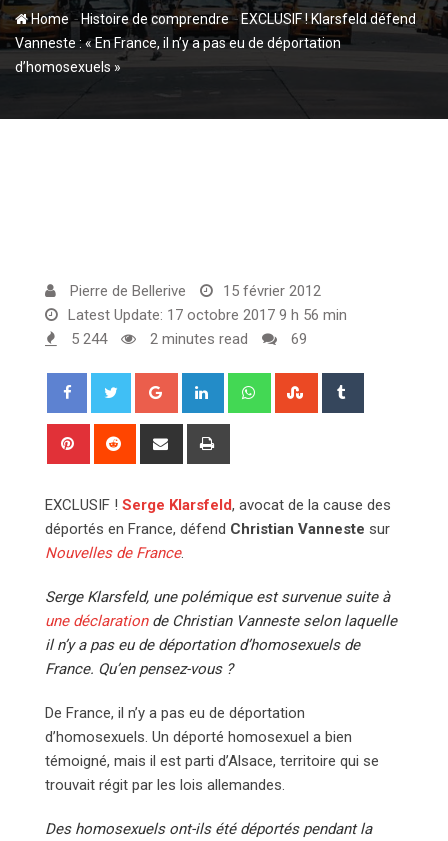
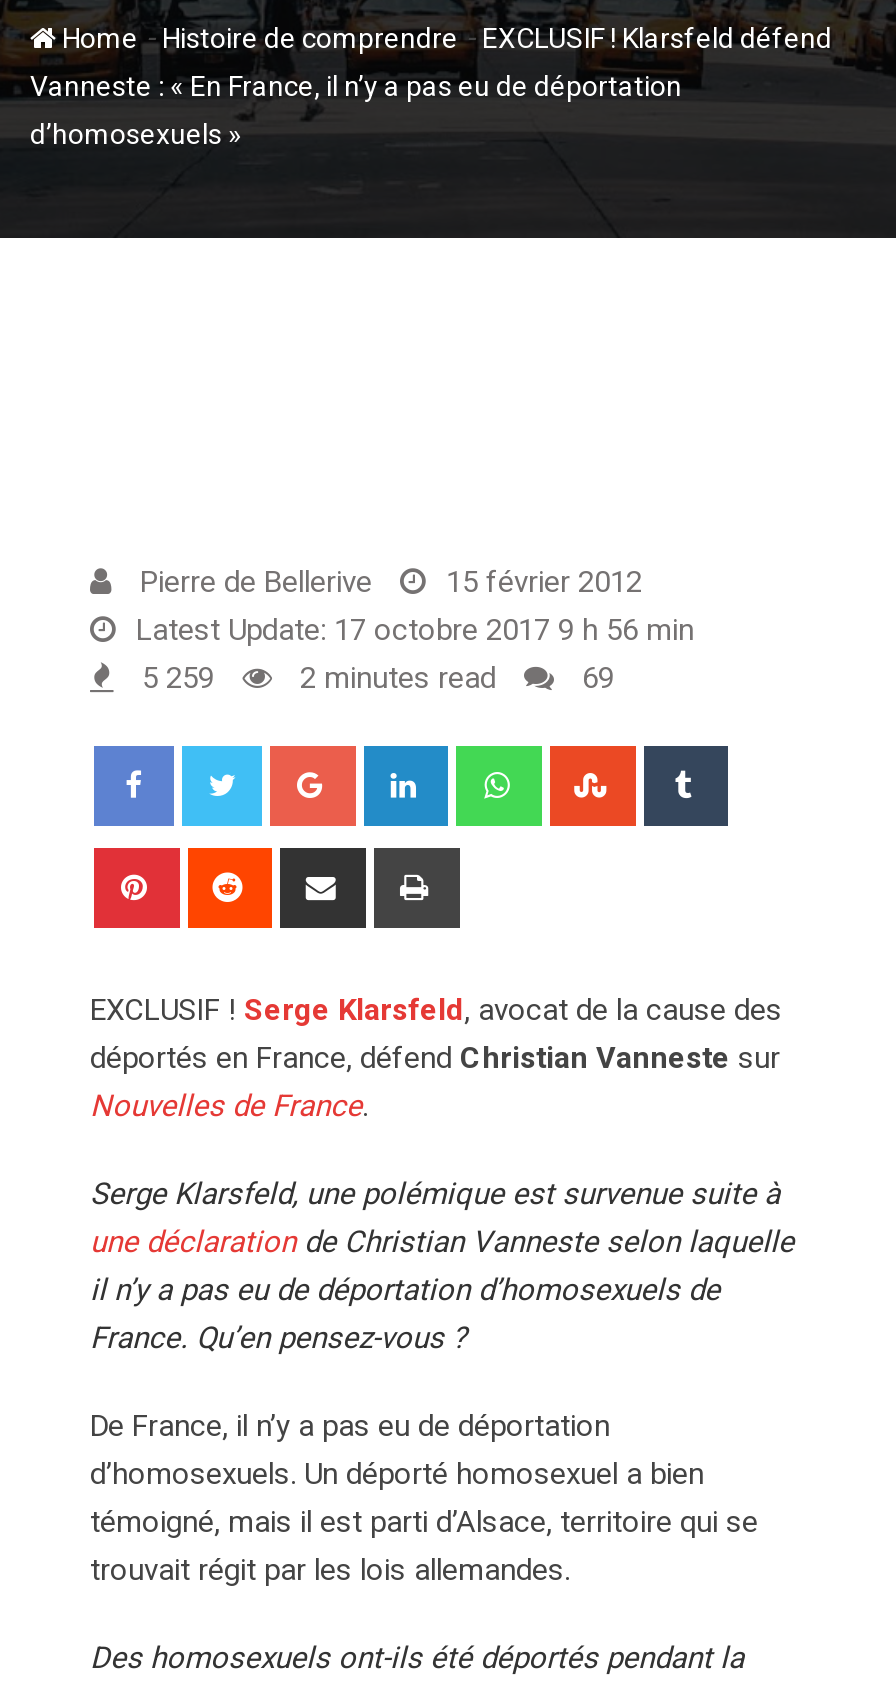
[67,330,107,348] 5 244 -> [134,660,214,696] 5 259

